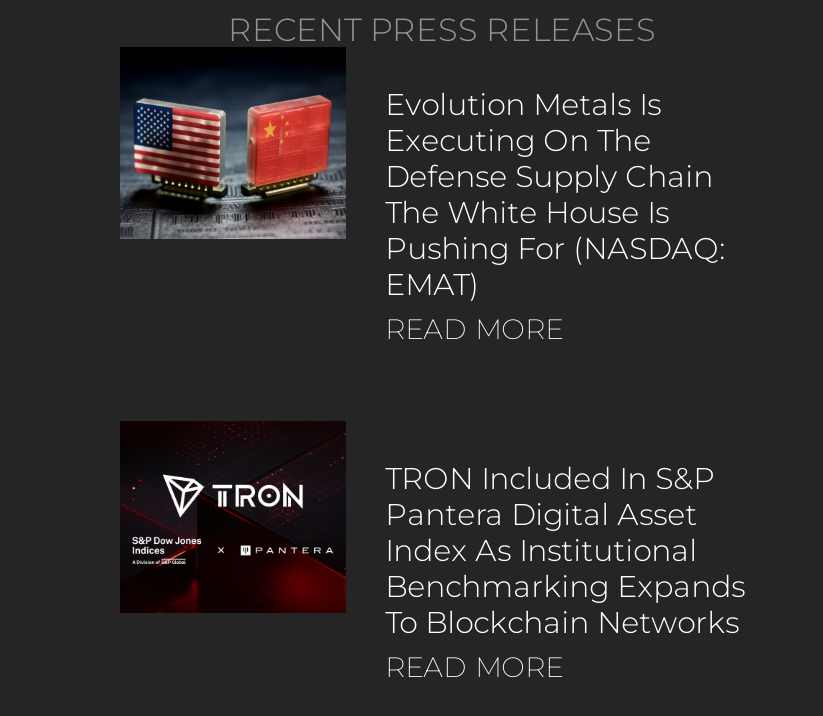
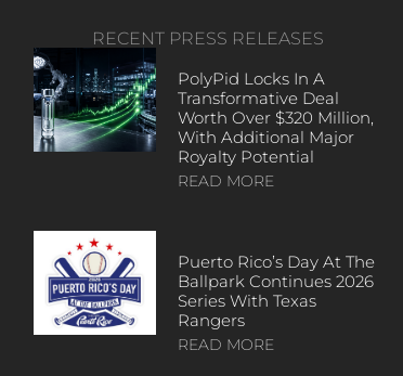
[120,49,725,304] [image] | Evolution Metals Is | Executing On The | Defense Supply Chain | The White House Is | Pushing For (NASDAQ: | EMAT) -> [32,55,373,167] [image] | PolyPid Locks In A | Transformative Deal | Worth Over $320 Million, | With Additional Major | Royalty Potential
[118,421,745,642] [image] | TRON Included In S&P | Pantera Digital Asset | Index As Institutional | Benchmarking Expands | To Blockchain Networks -> [32,230,374,336] [image] | Puerto Rico’s Day At The | Ballpark Continues 2026 | Series With Texas | Rangers

